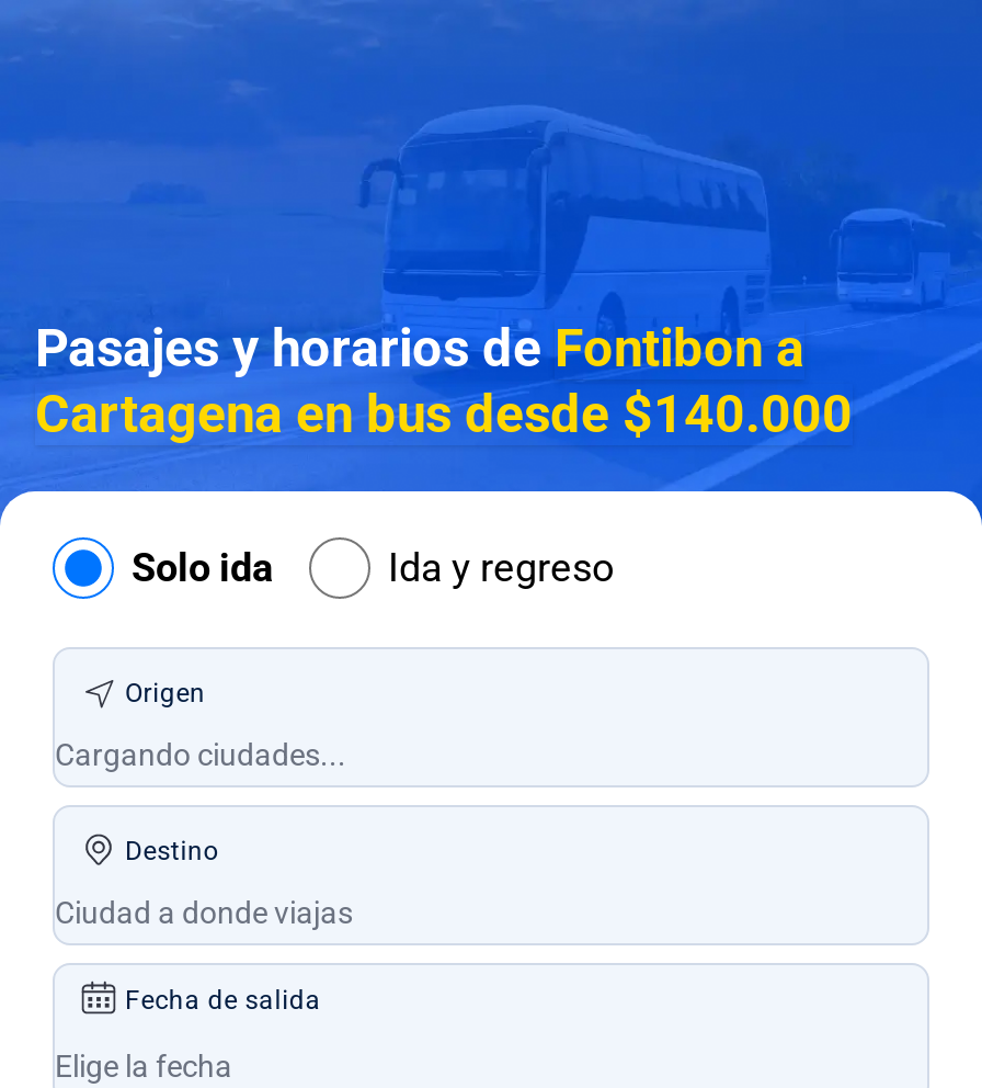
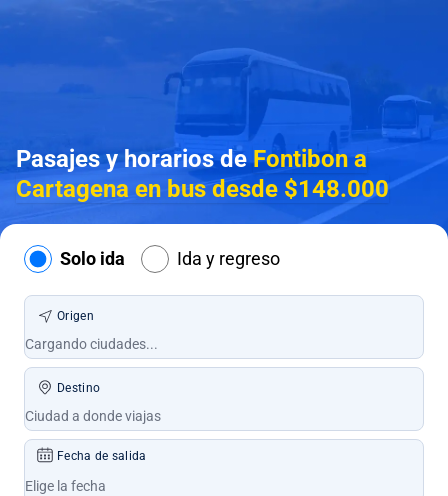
[35,384,853,445] Cartagena en bus desde $140.000 -> [16,175,389,203] Cartagena en bus desde $148.000

